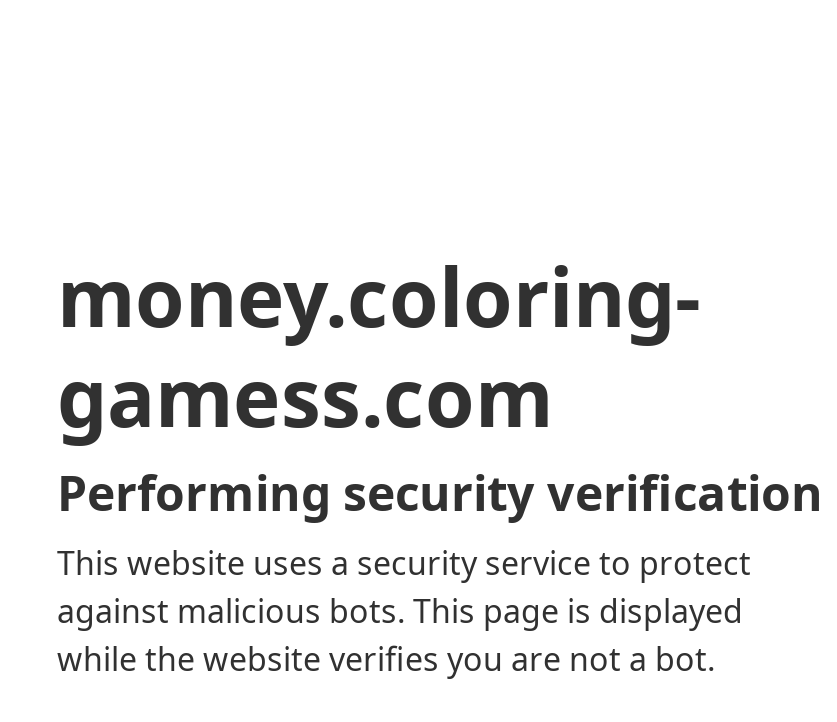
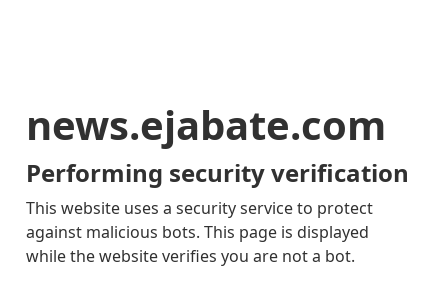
[57,241,701,451] money.coloring- | gamess.com -> [26,97,386,152] news.ejabate.com

